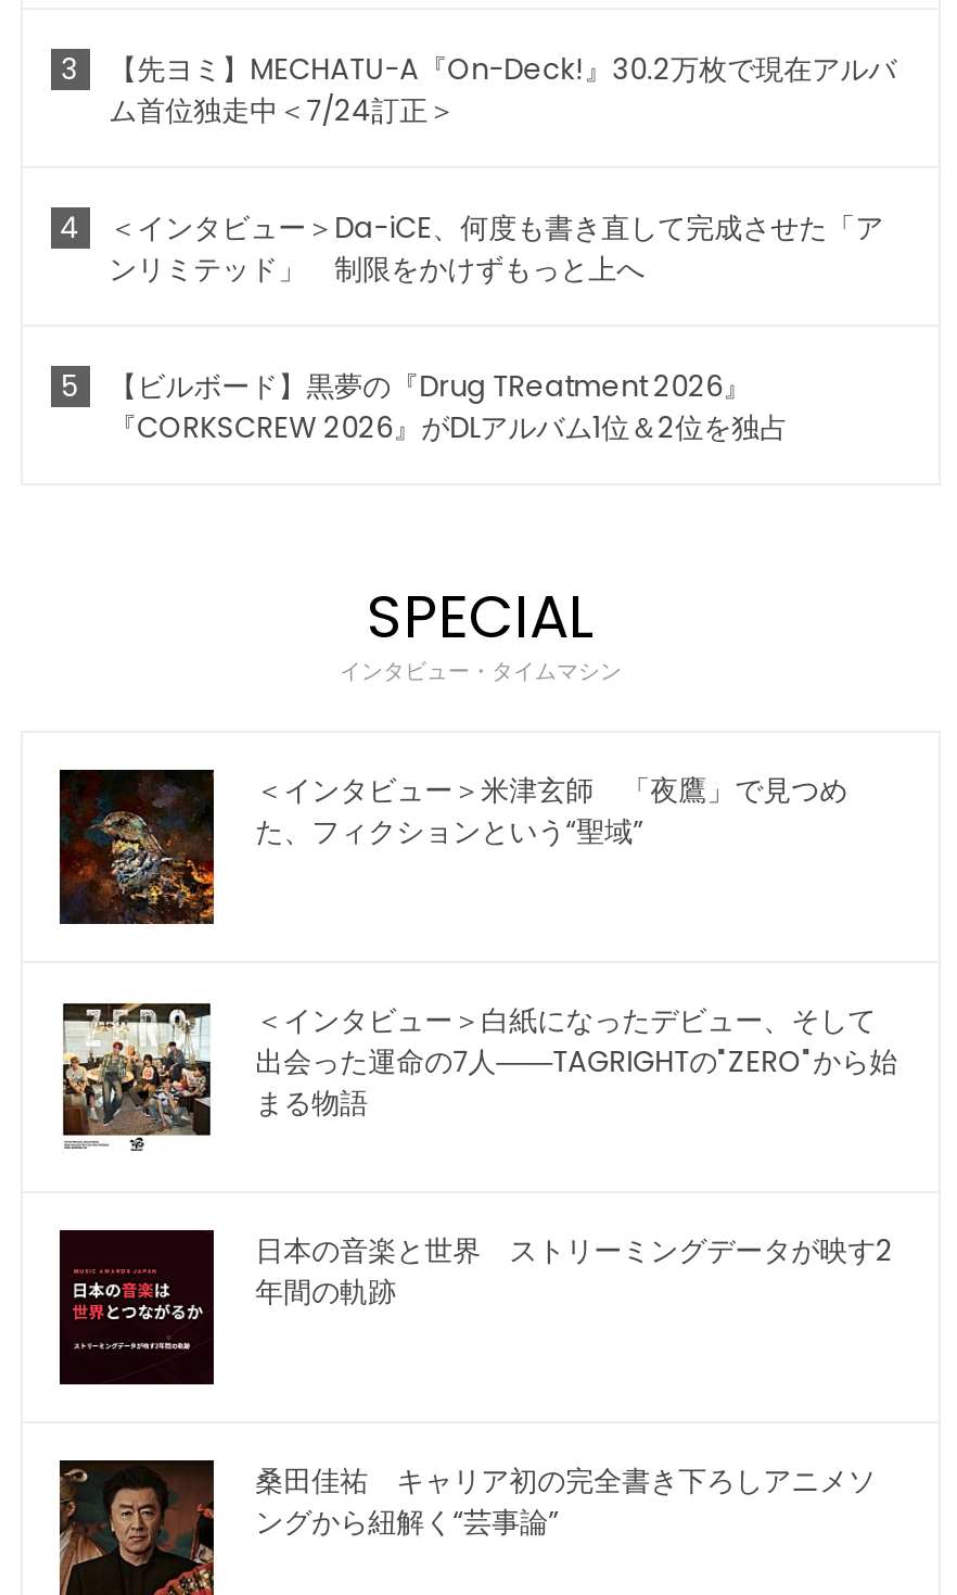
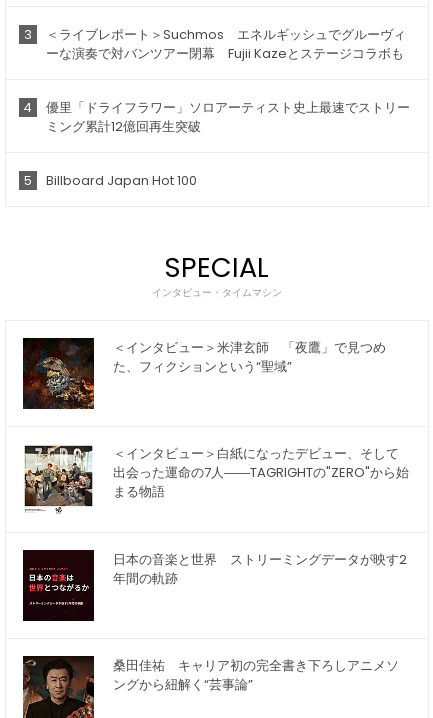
[109,49,896,132] 【先ヨミ】MECHATU-A『On-Deck!』30.2万枚で現在アルバ | ム首位独走中＜7/24訂正＞ -> [46,25,406,63] ＜ライブレポート＞Suchmos エネルギッシュでグルーヴィ | ーな演奏で対バンツアー閉幕 Fujii Kazeとステージコラボも
[109,208,883,290] ＜インタビュー＞Da-iCE、何度も書き直して完成させた「ア | ンリミテッド」 制限をかけずもっと上へ -> [46,98,410,136] 優里「ドライフラワー」ソロアーティスト史上最速でストリー | ミング累計12億回再生突破
[109,366,788,449] 【ビルボード】黒夢の『Drug TReatment 2026』 | 『CORKSCREW 2026』がDLアルバム1位＆2位を独占 -> [46,171,197,190] Billboard Japan Hot 100

